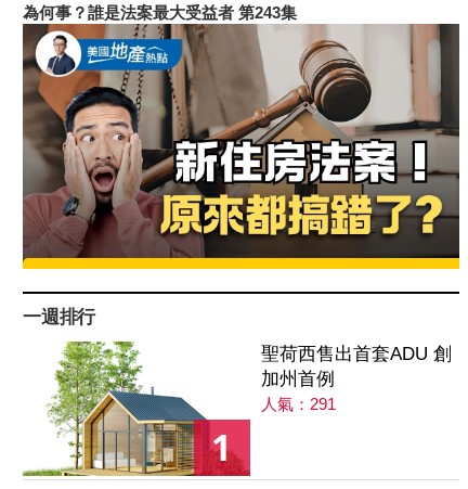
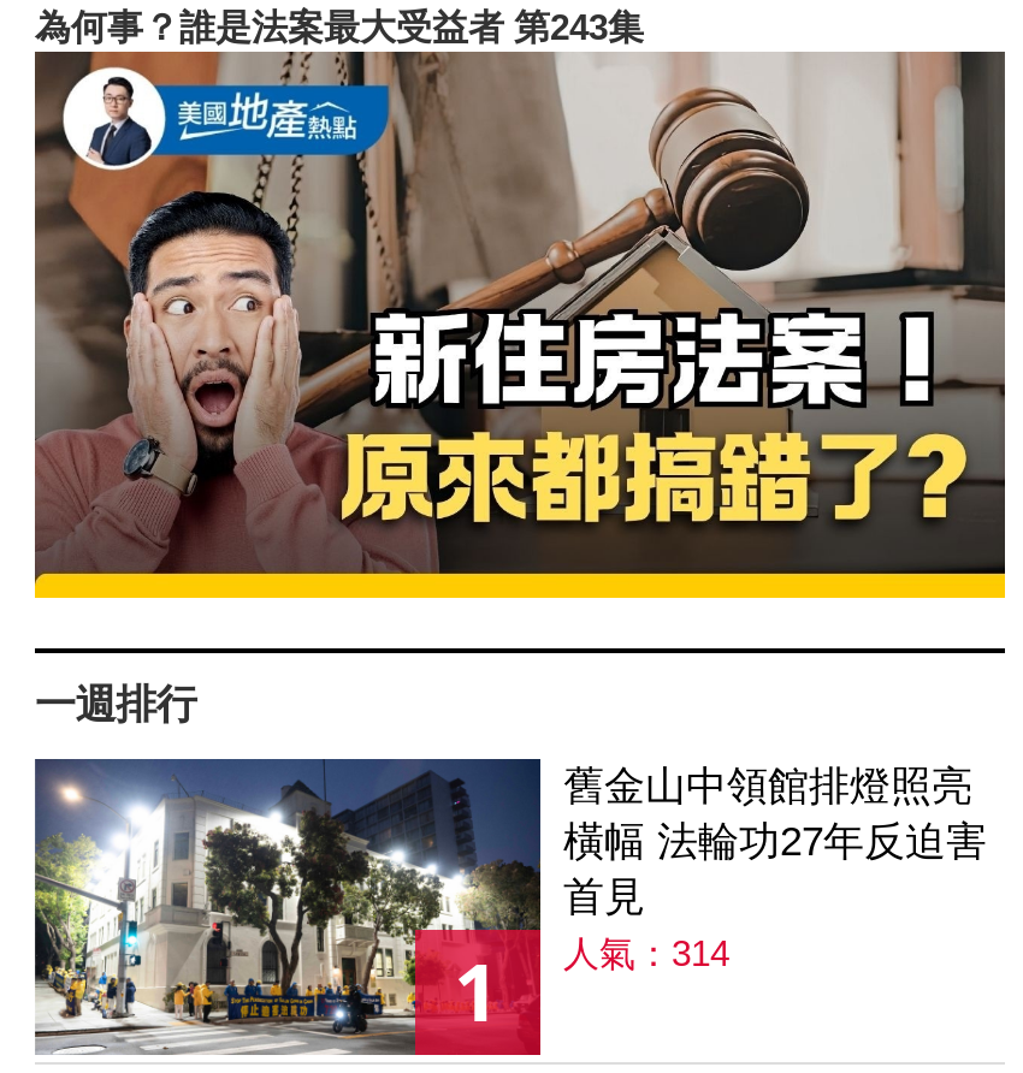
[23,340,451,477] [image] | 聖荷西售出首套ADU 創 | 加州首例 | 人氣：291 -> [32,755,987,1056] [image] | 舊金山中領館排燈照亮 | 橫幅 法輪功27年反迫害 | 首見 | 人氣：314

